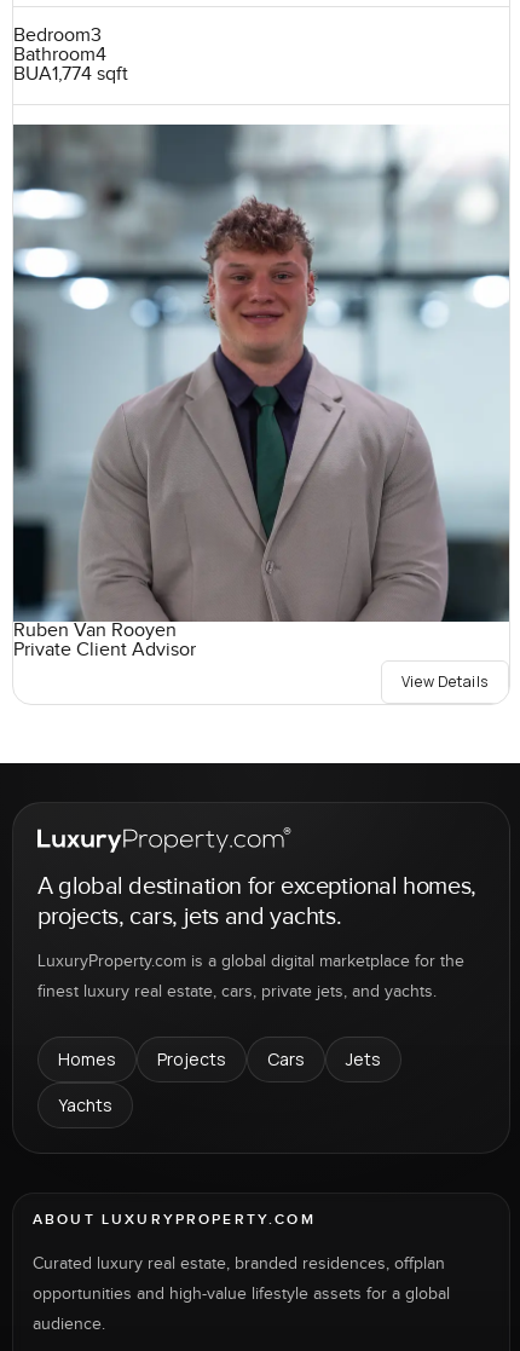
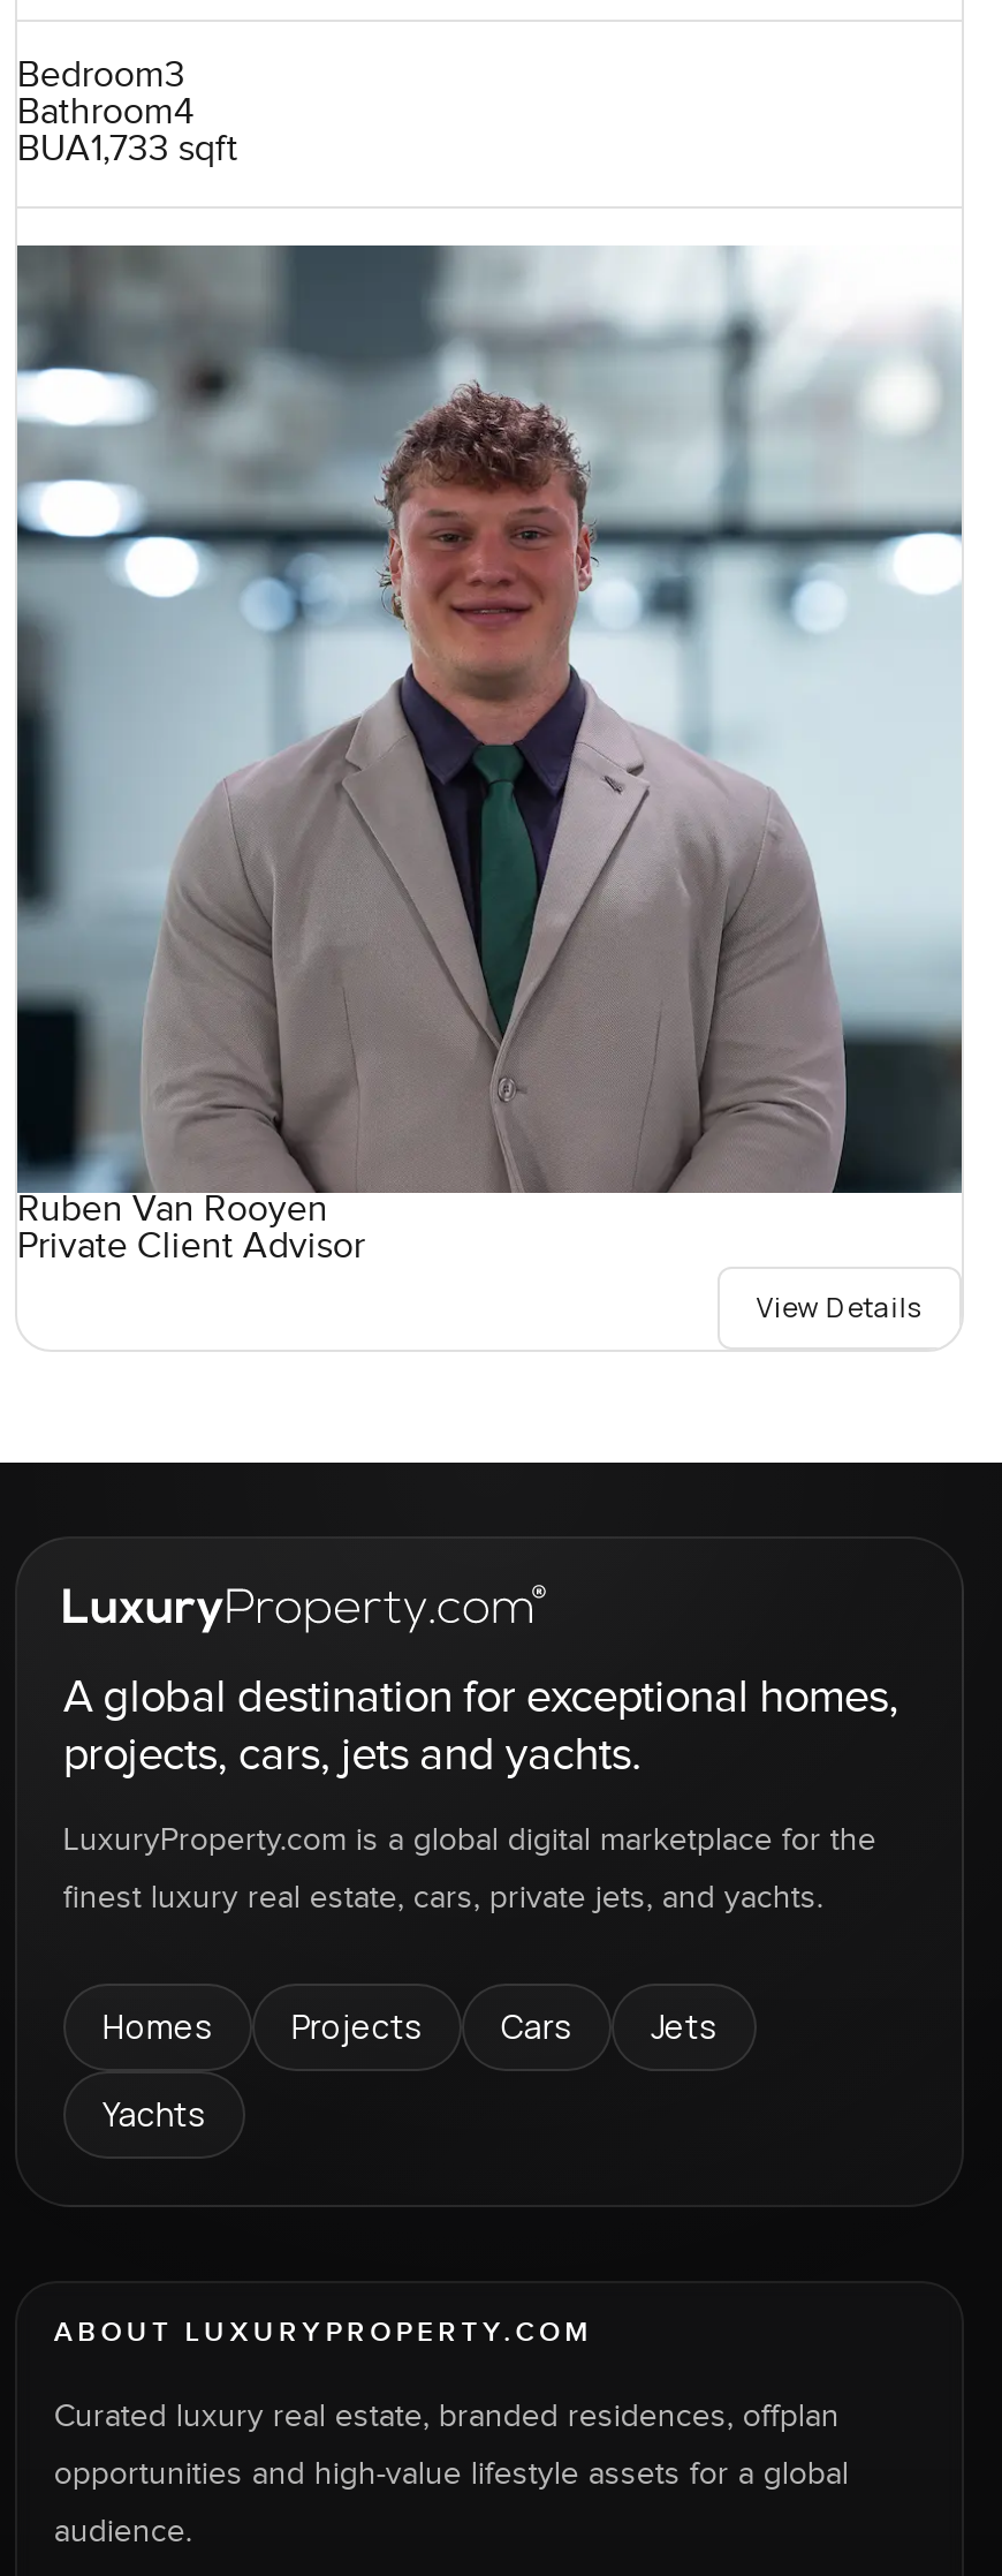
[13,63,128,86] BUA1,774 sqft -> [17,129,238,173] BUA1,733 sqft

